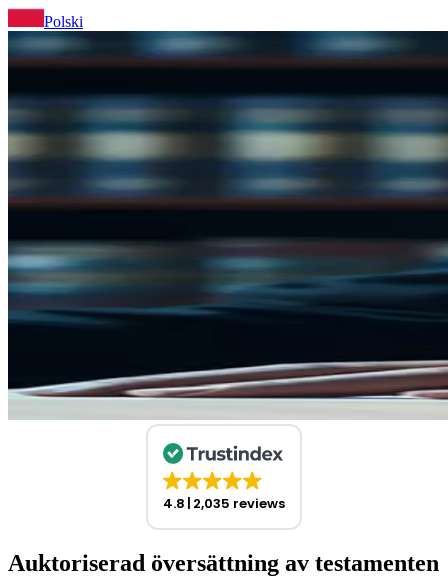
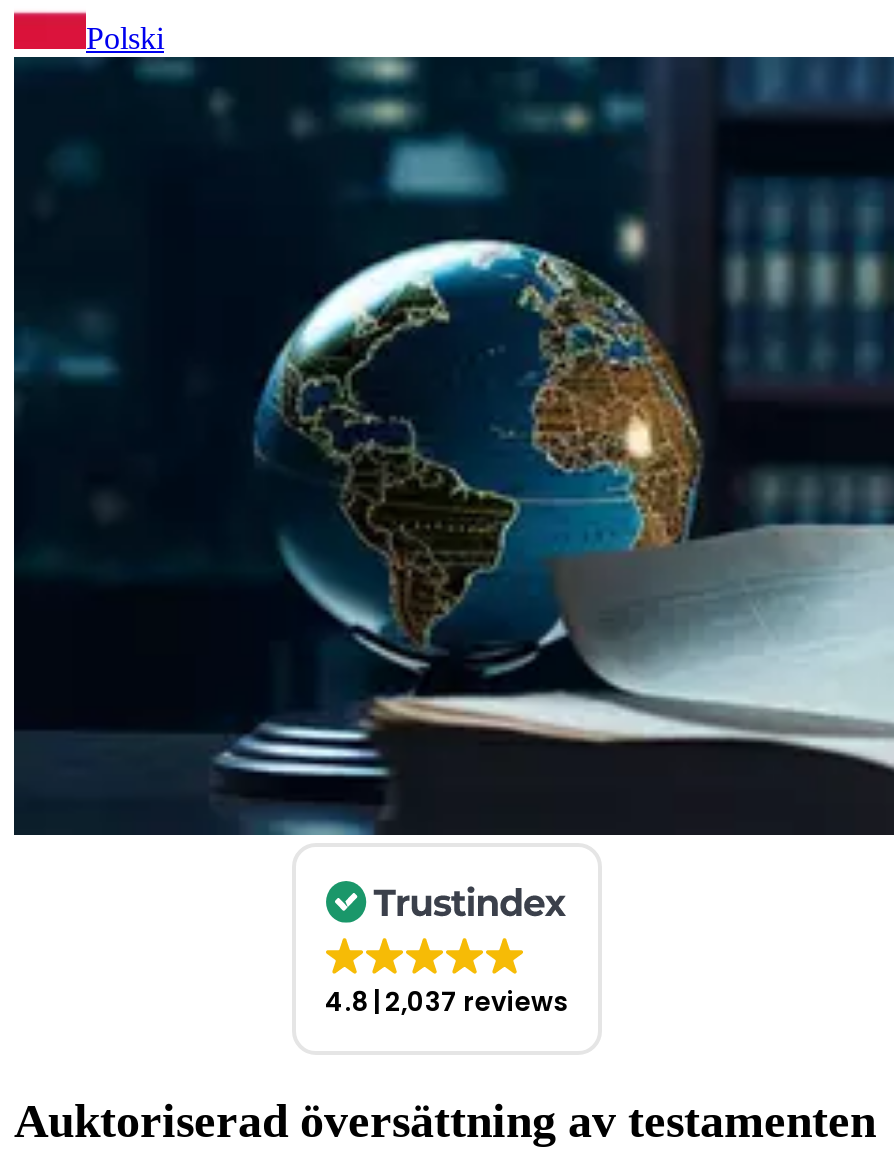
[7,31,445,420] [image] -> [12,57,888,837] [image]
[163,494,285,513] 4.8 2,035 reviews -> [325,983,567,1021] 4.8 2,037 reviews

